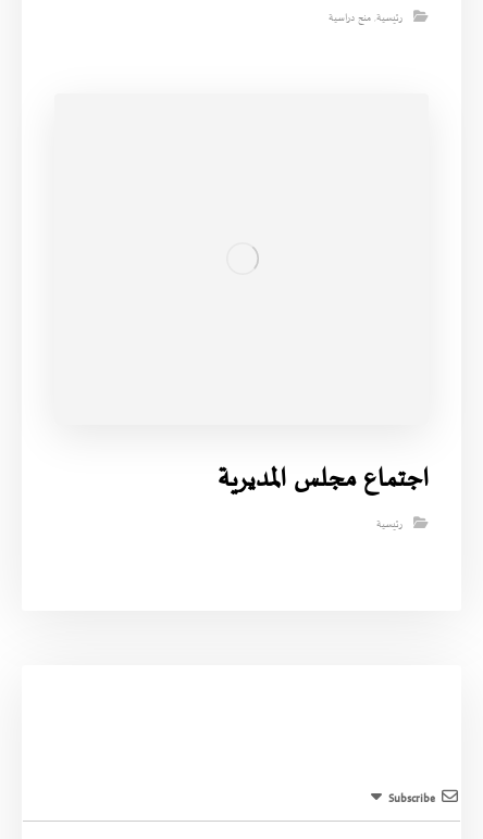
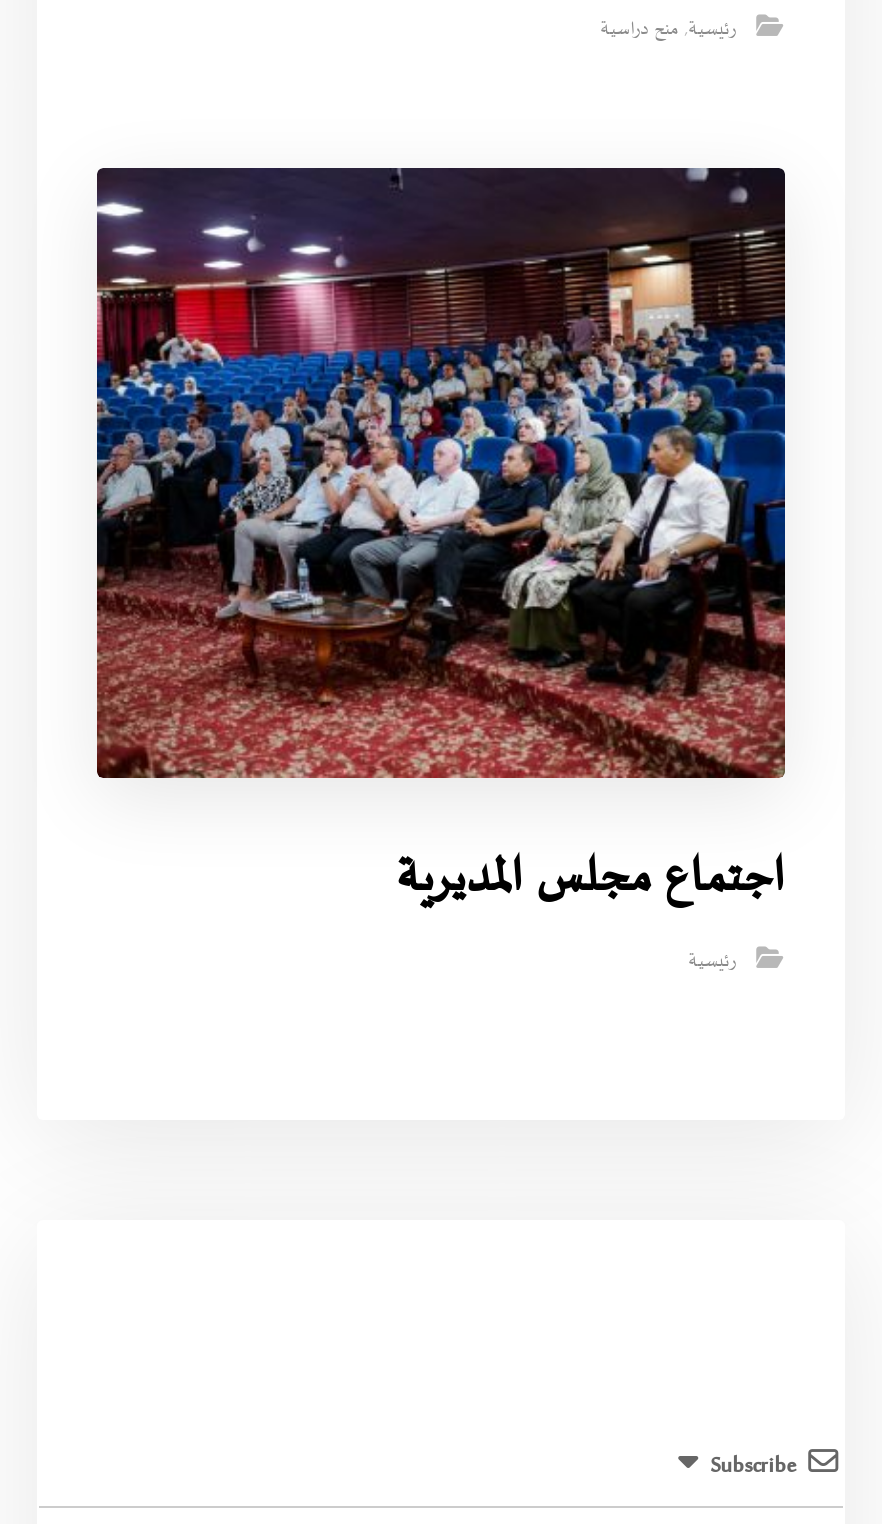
none -> [95,166,787,780] [image]

